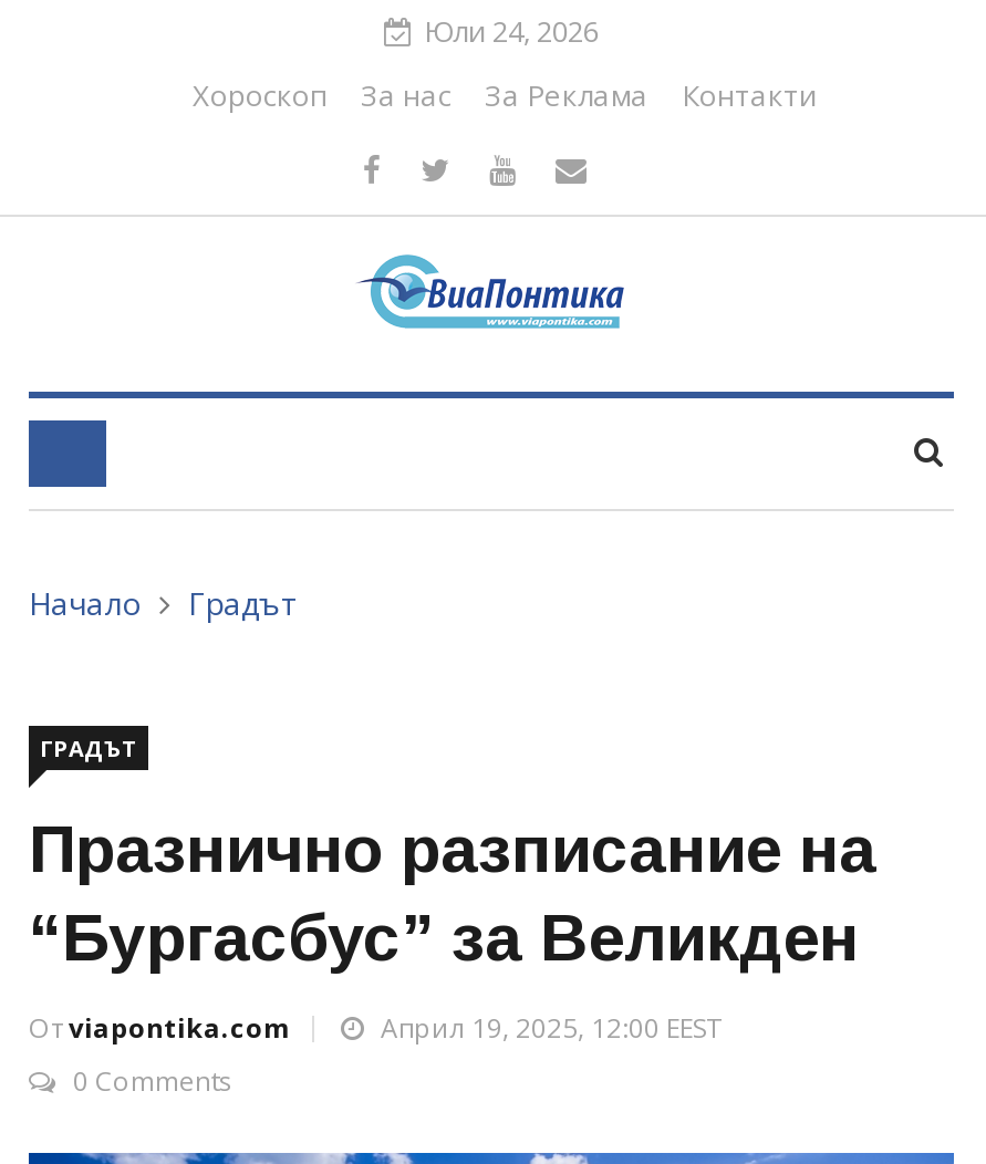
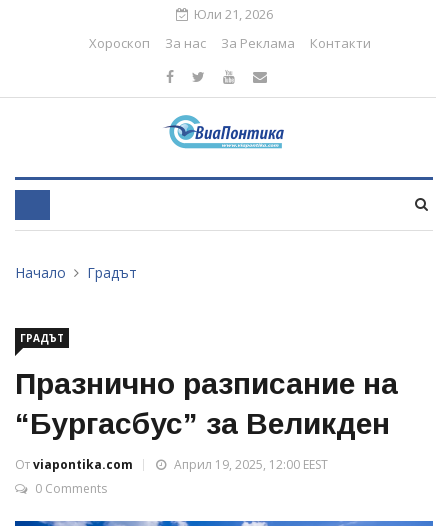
[424,11,599,51] Юли 24, 2026 -> [193,5,272,23] Юли 21, 2026

